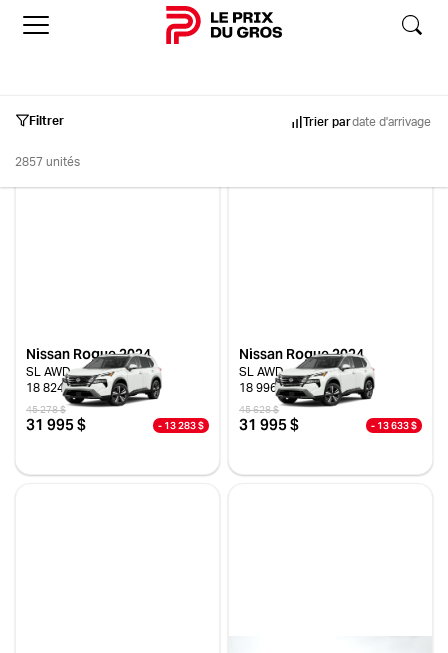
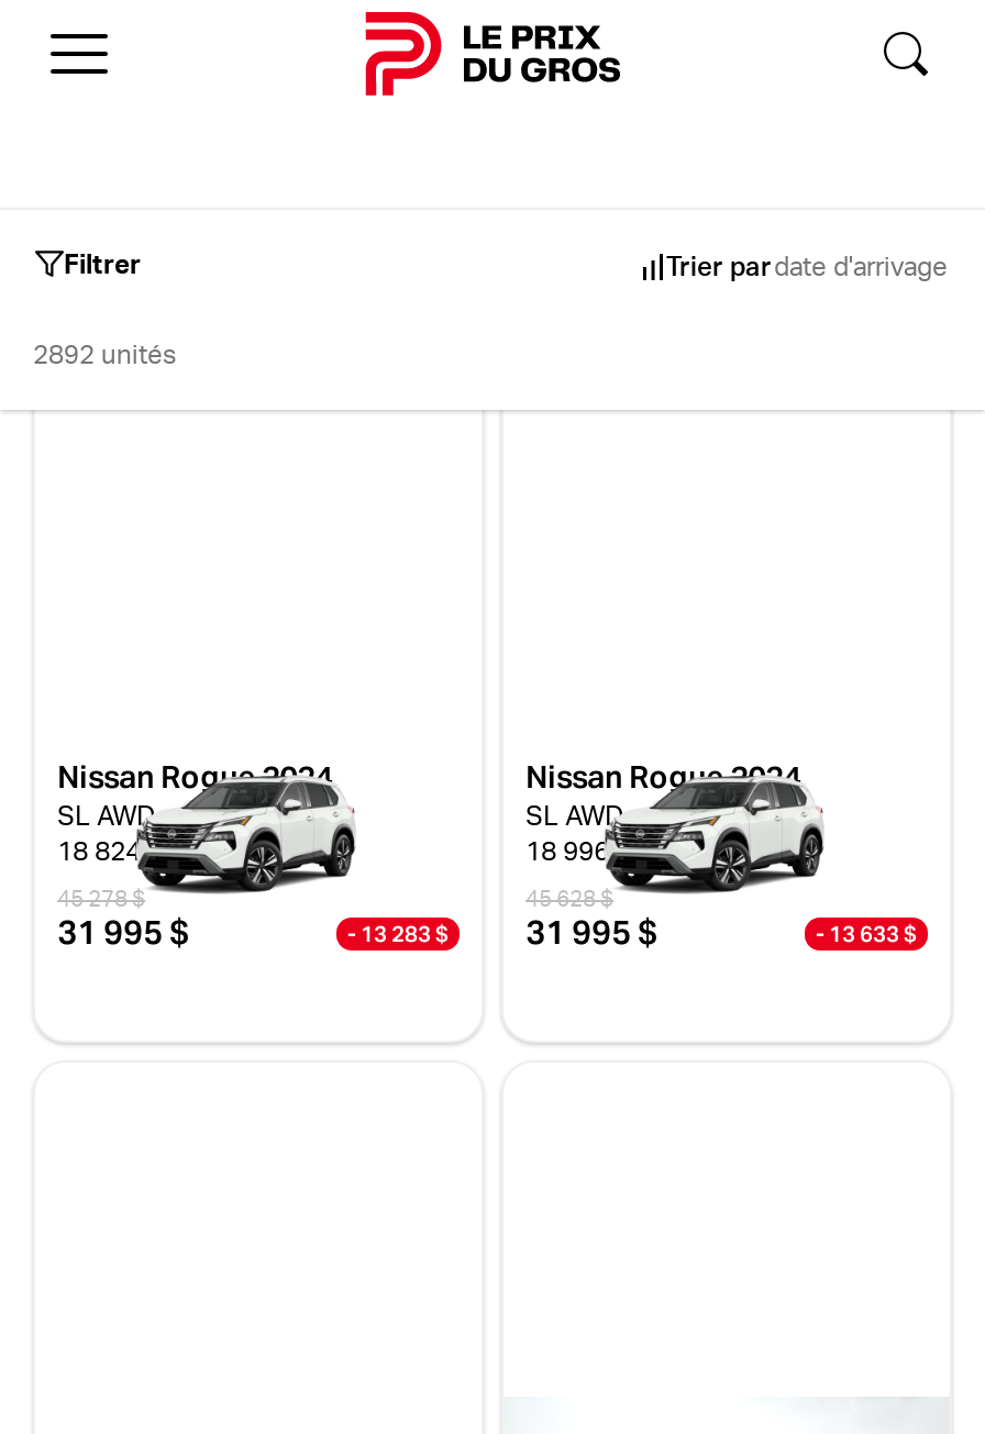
[15,155,80,167] 2857 unités -> [33,341,176,367] 2892 unités

